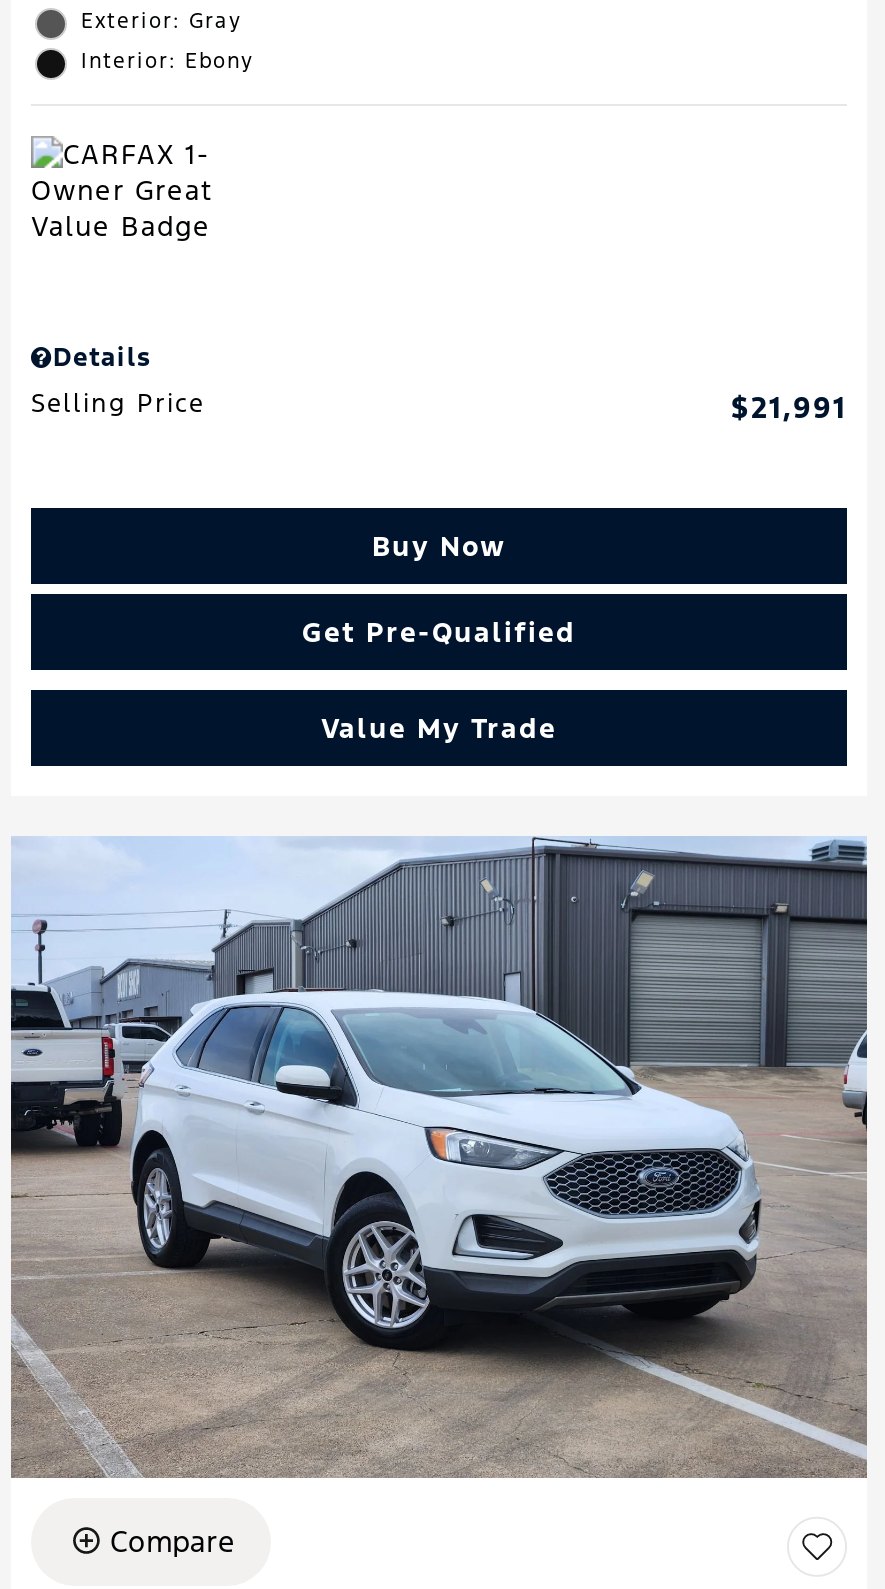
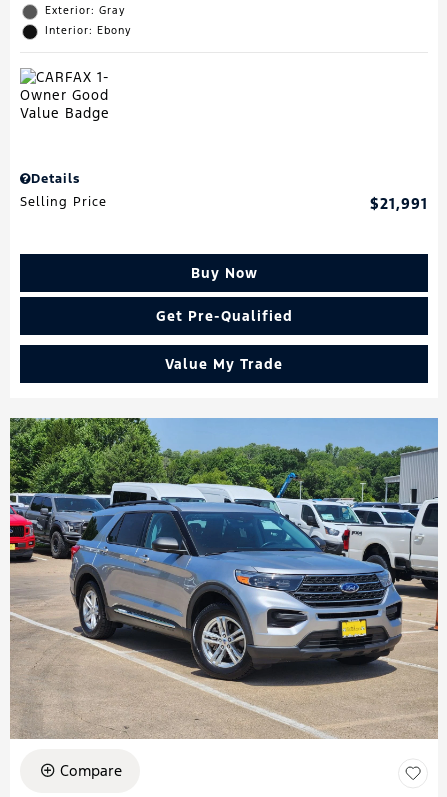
[9,836,869,1478] [image] -> [9,417,438,739] [image]

